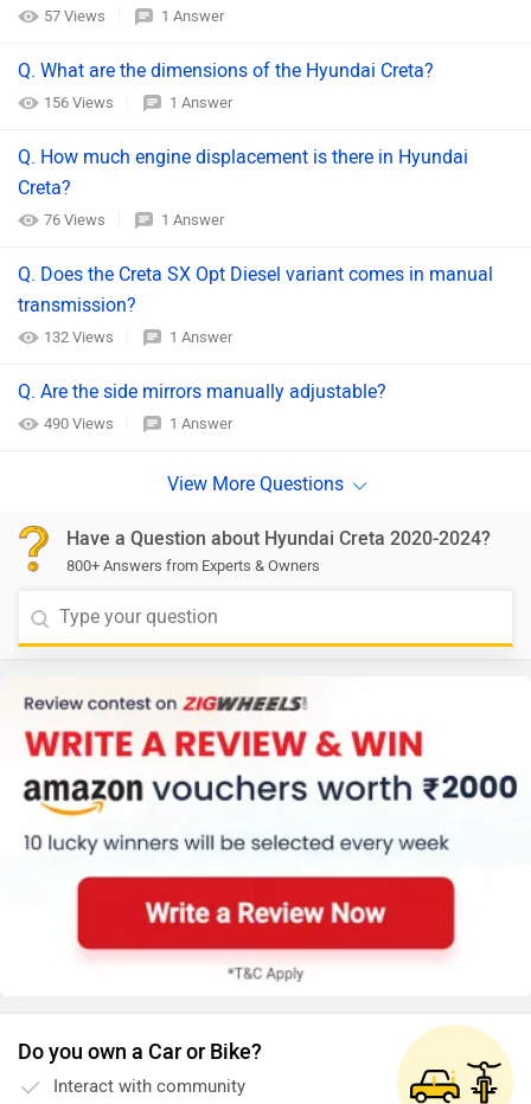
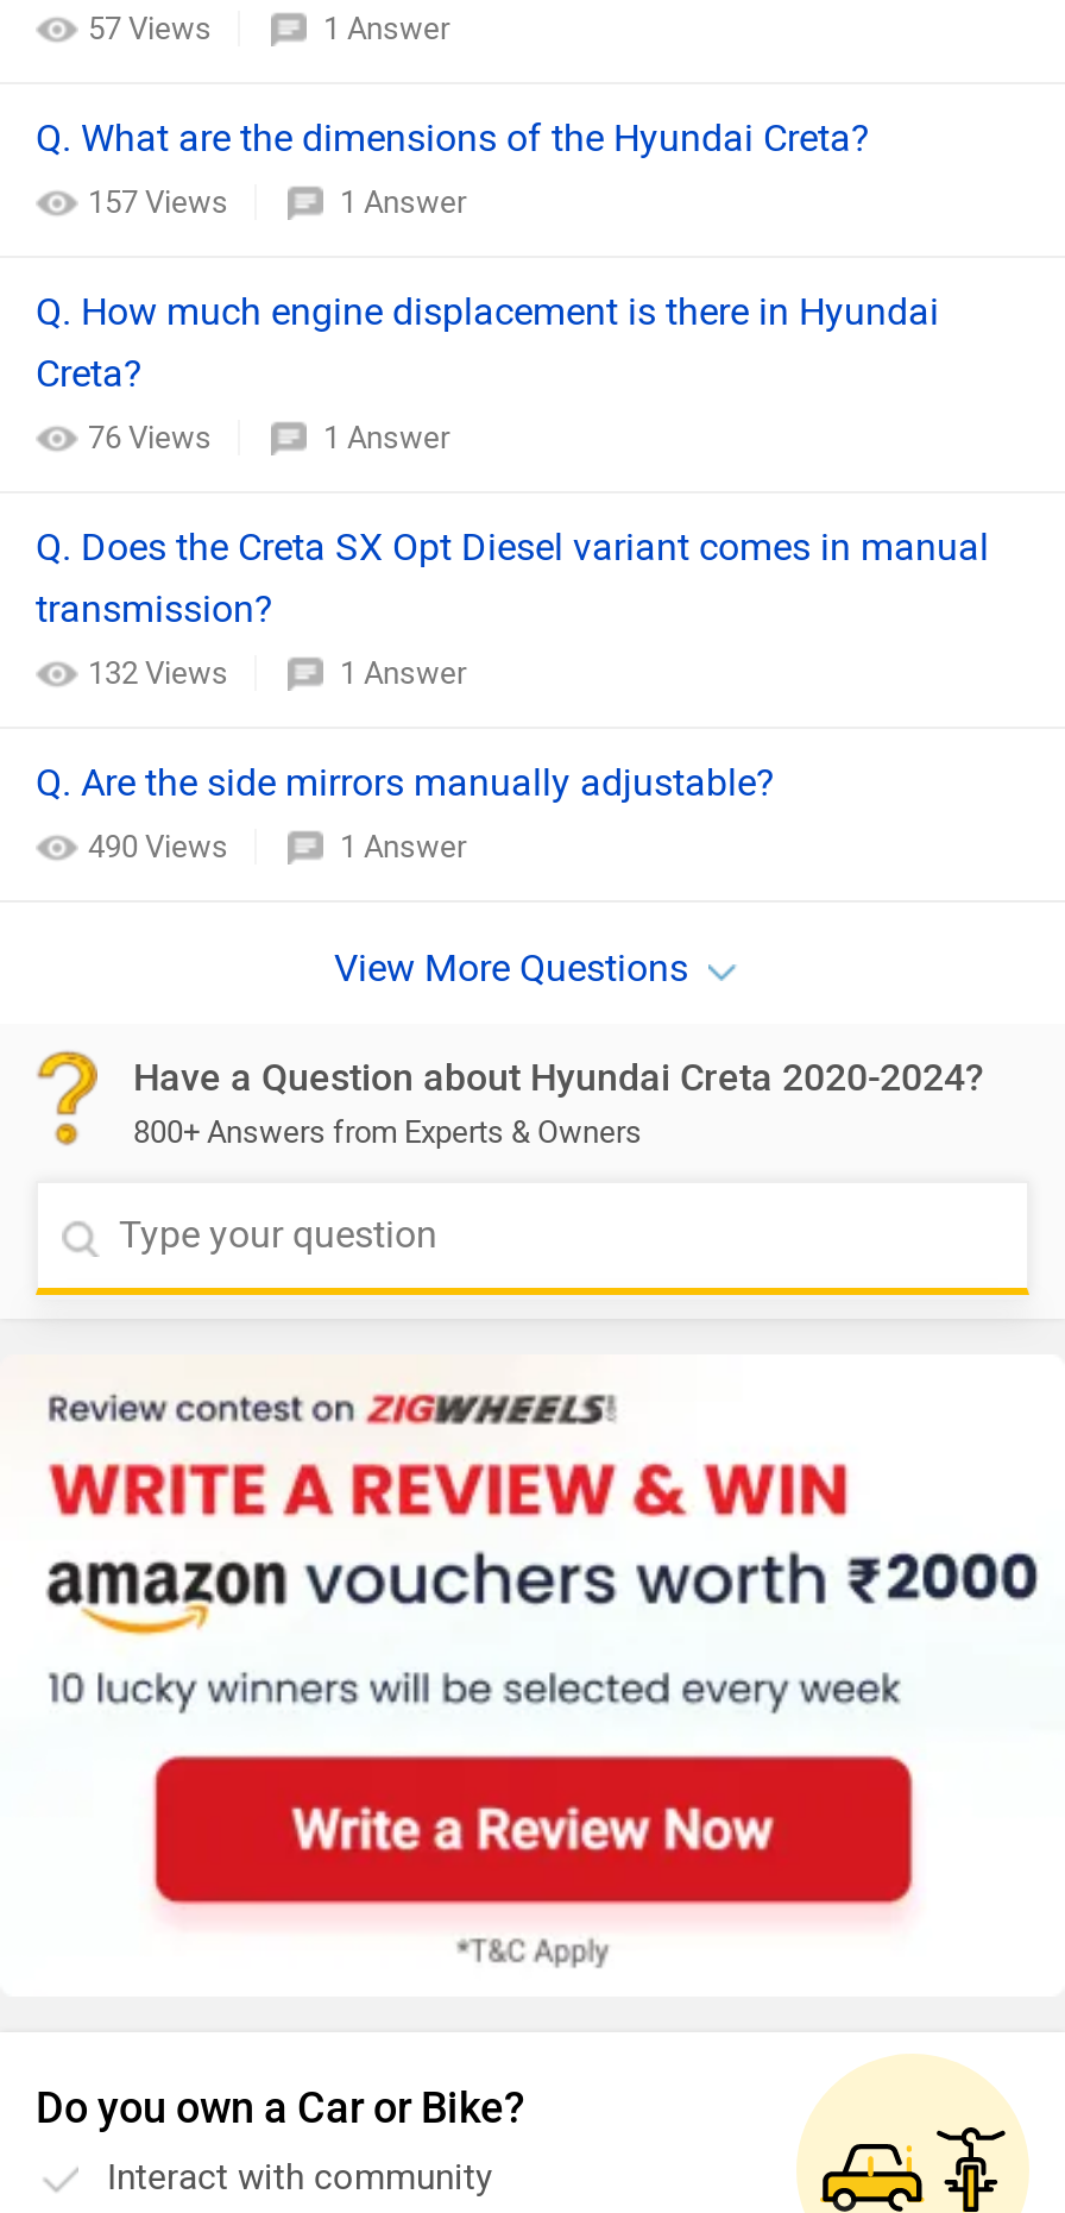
[44,94,117,111] 156 Views -> [88,184,235,220] 157 Views

